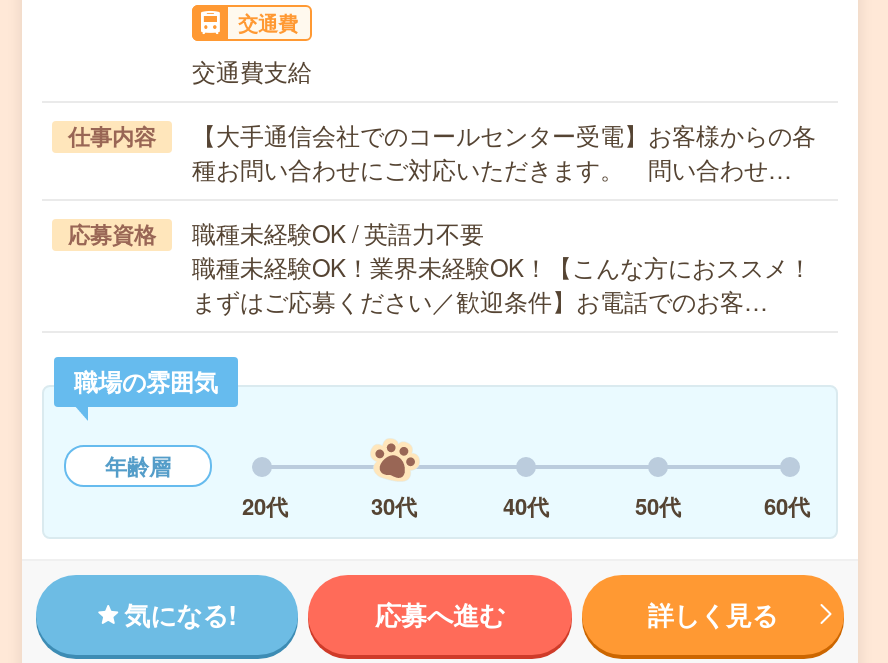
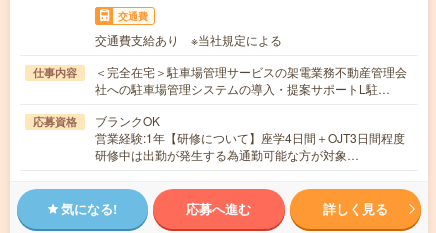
[192,53,312,87] 交通費支給 -> [95,31,282,48] 交通費支給あり ※当社規定による
[192,117,816,185] 【大手通信会社でのコールセンター受電】お客様からの各 | 種お問い合わせにご対応いただきます。 問い合わせ… -> [95,63,407,97] ＜完全在宅＞駐車場管理サービスの架電業務不動産管理会 | 社への駐車場管理システムの導入・提案サポートL駐…
[74,215,812,521] 職種未経験OK / 英語力不要 | 職種未経験OK！業界未経験OK！【こんな方におススメ！ | まずはご応募ください／歓迎条件】お電話でのお客… | 職場の雰囲気 | 年齢層 | 20代 | 30代 | 40代 | 50代 | 60代 -> [95,112,405,163] ブランクOK | 営業経験:1年【研修について】座学4日間＋OJT3日間程度 | 研修中は出勤が発生する為通勤可能な方が対象…

